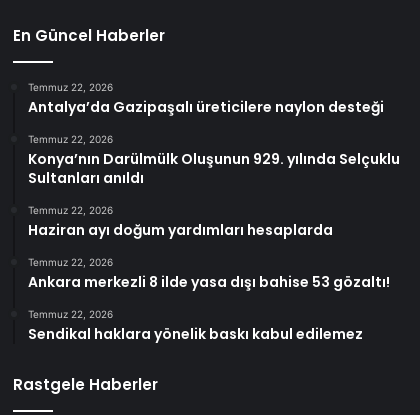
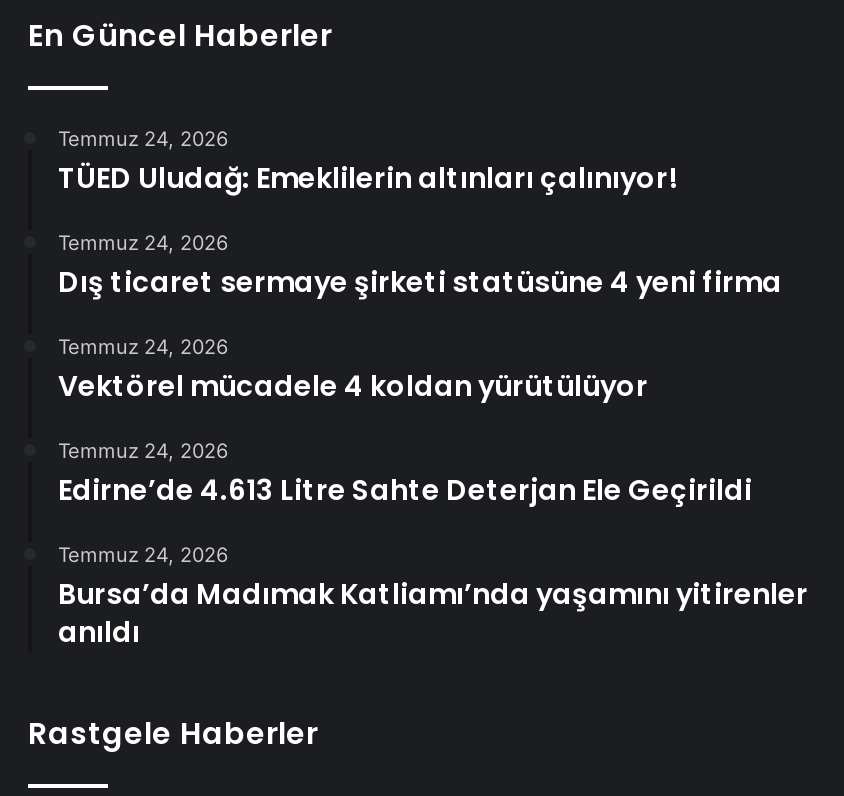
[28,80,384,116] Temmuz 22, 2026 | Antalya’da Gazipaşalı üreticilere naylon desteği -> [58,125,676,197] Temmuz 24, 2026 | TÜED Uludağ: Emeklilerin altınları çalınıyor!
[28,132,400,187] Temmuz 22, 2026 | Konya’nın Darülmülk Oluşunun 929. yılında Selçuklu | Sultanları anıldı -> [58,229,782,301] Temmuz 24, 2026 | Dış ticaret sermaye şirketi statüsüne 4 yeni firma
[28,203,333,239] Temmuz 22, 2026 | Haziran ayı doğum yardımları hesaplarda -> [58,333,648,405] Temmuz 24, 2026 | Vektörel mücadele 4 koldan yürütülüyor
[28,255,390,291] Temmuz 22, 2026 | Ankara merkezli 8 ilde yasa dışı bahise 53 gözaltı! -> [58,437,752,509] Temmuz 24, 2026 | Edirne’de 4.613 Litre Sahte Deterjan Ele Geçirildi
[28,307,363,343] Temmuz 22, 2026 | Sendikal haklara yönelik baskı kabul edilemez -> [58,541,808,651] Temmuz 24, 2026 | Bursa’da Madımak Katliamı’nda yaşamını yitirenler | anıldı

